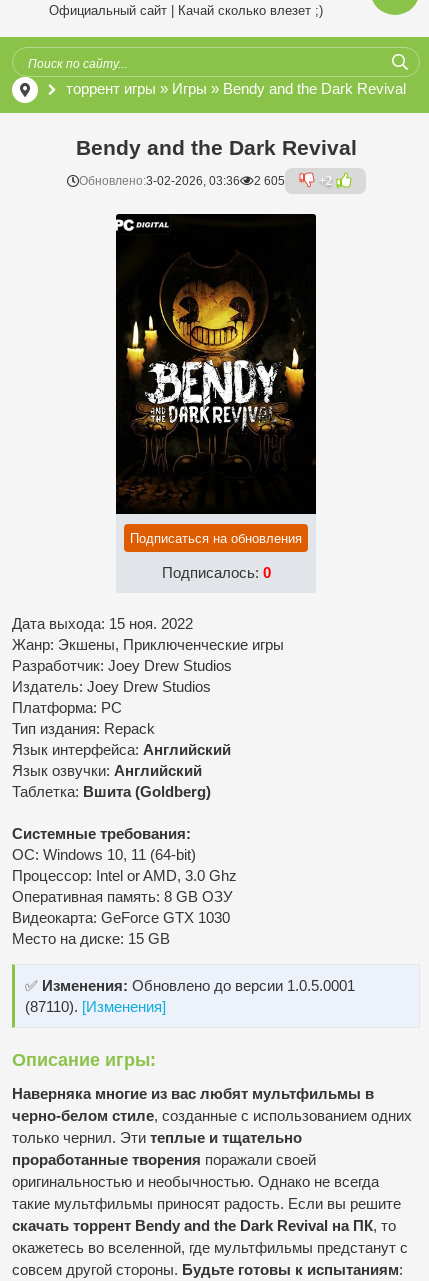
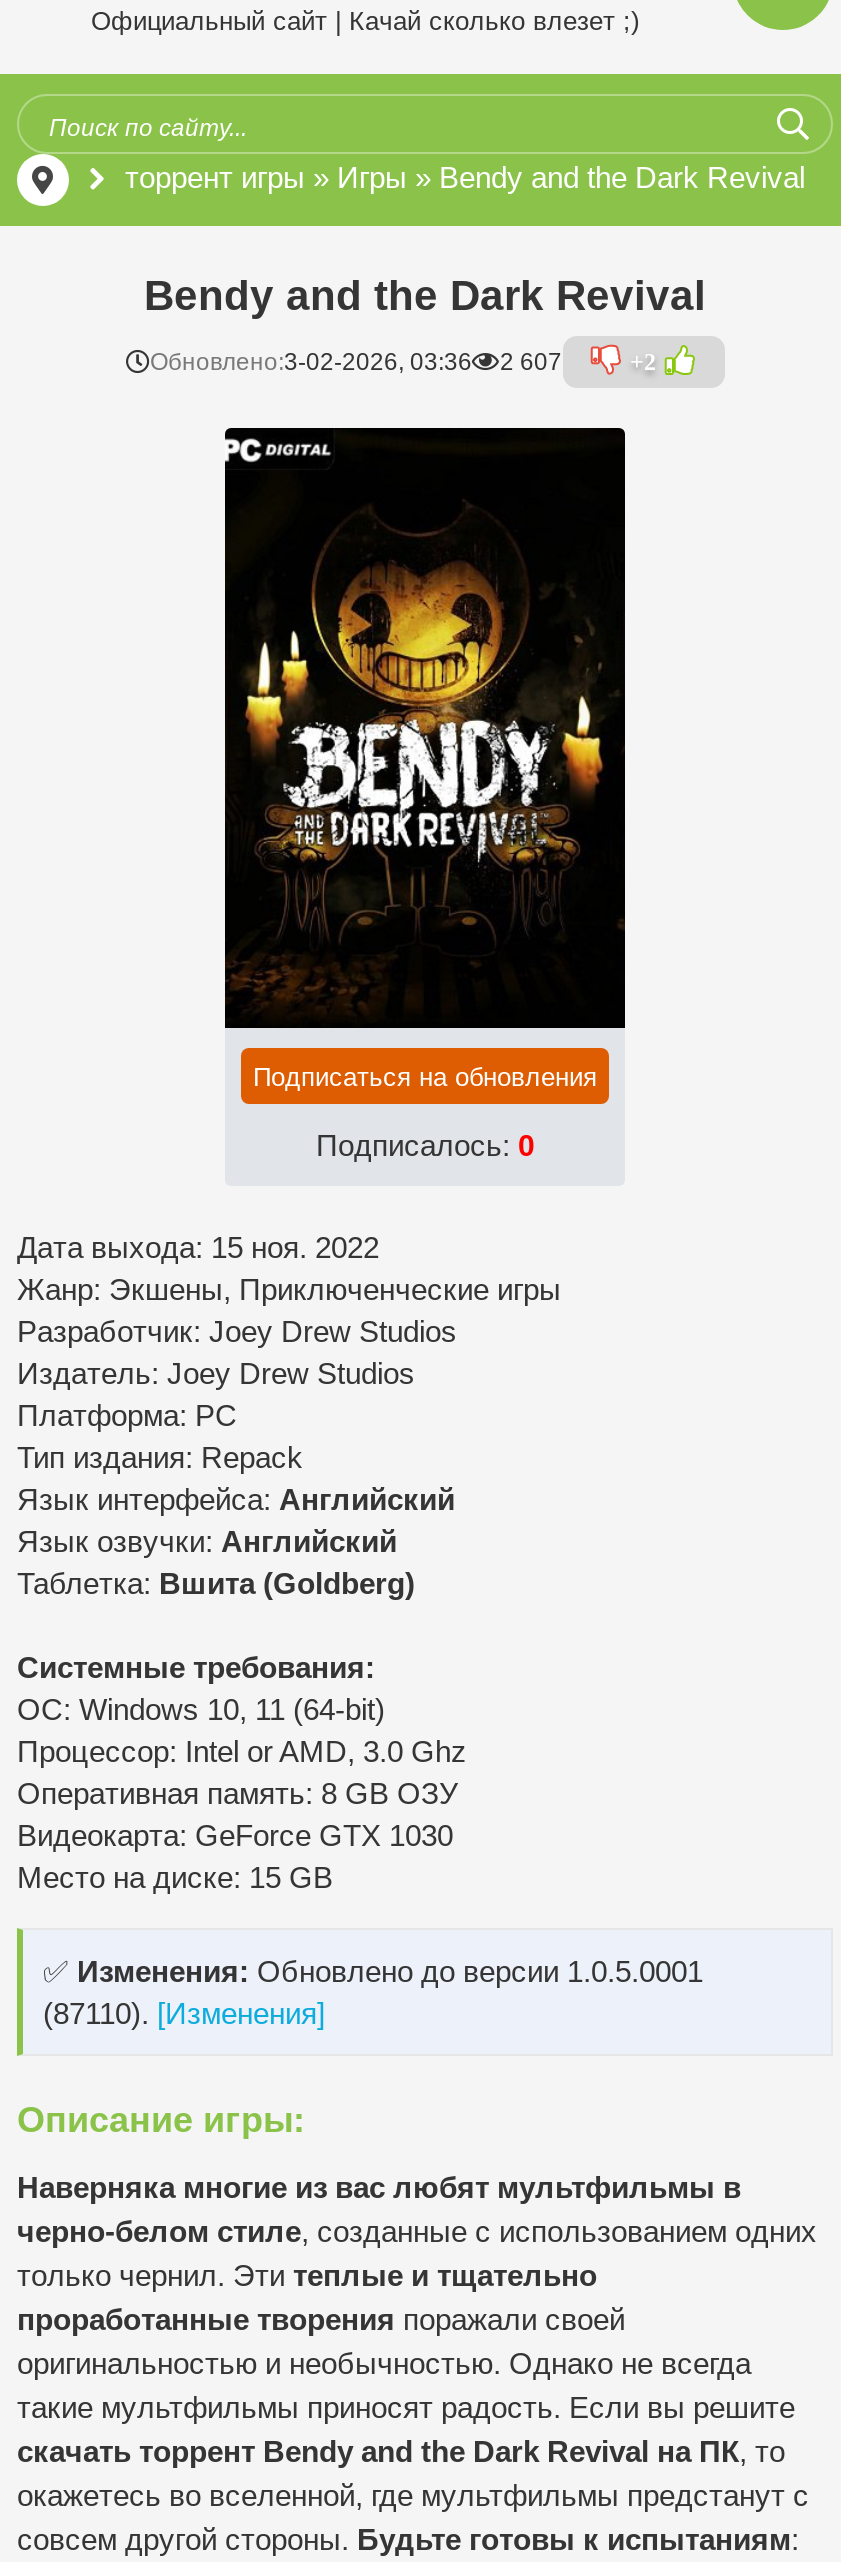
[78,174,284,188] Обновлено:3-02-2026, 03:36 2 605 -> [150,348,562,376] Обновлено:3-02-2026, 03:36 2 607

